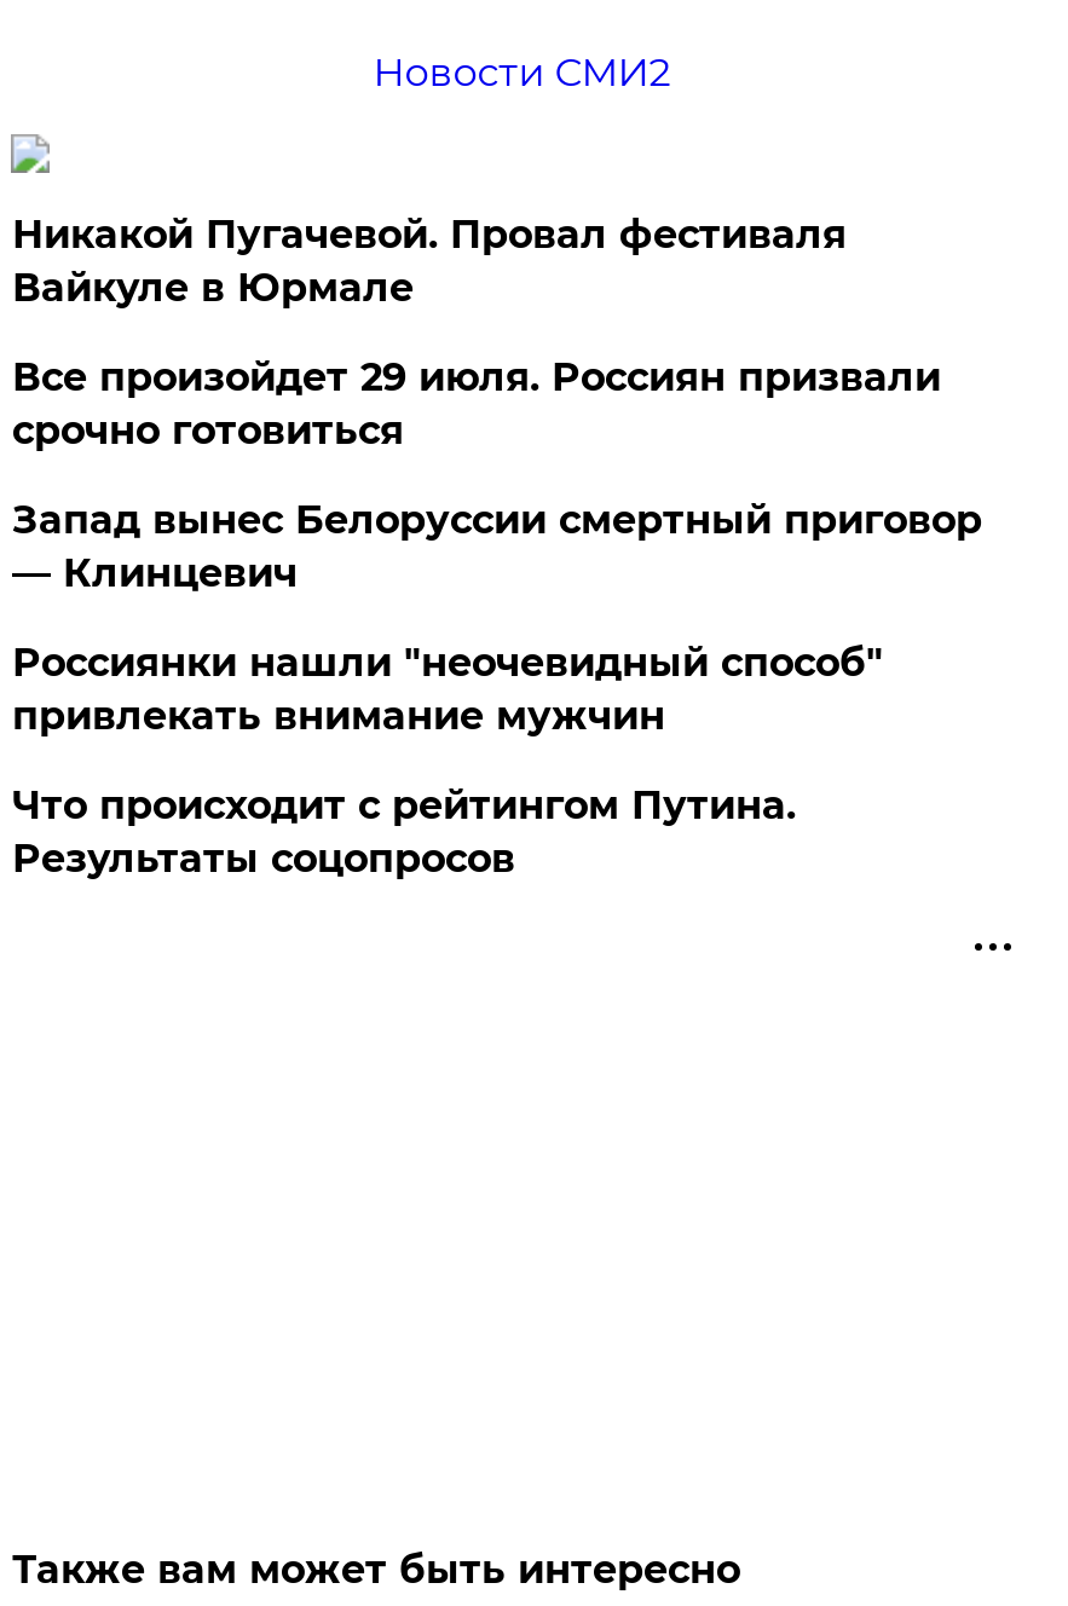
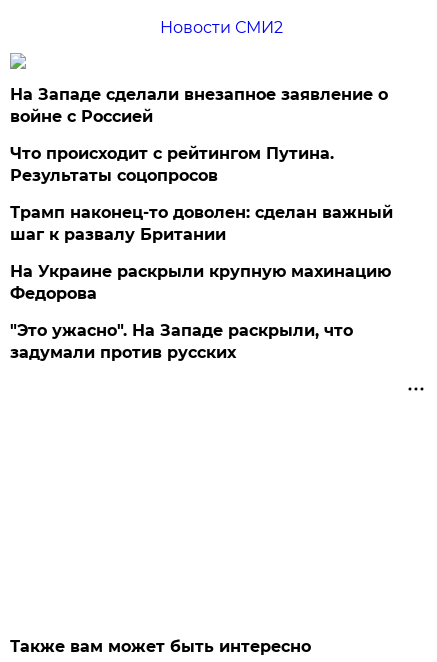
[12,211,982,738] Никакой Пугачевой. Провал фестиваля | Вайкуле в Юрмале | Все произойдет 29 июля. Россиян призвали | срочно готовиться | Запад вынес Белоруссии смертный приговор | — Клинцевич | Россиянки нашли "неочевидный способ" | привлекать внимание мужчин -> [10,85,388,126] На Западе сделали внезапное заявление о | войне с Россией
moved [12,782,796,881] -> [10,144,334,185]: Что происходит с рейтингом Путина. | Результаты соцопросов
none -> [10,203,393,362] Трамп наконец-то доволен: сделан важный | шаг к развалу Британии | На Украине раскрыли крупную махинацию | Федорова | "Это ужасно". На Западе раскрыли, что | задумали против русских

